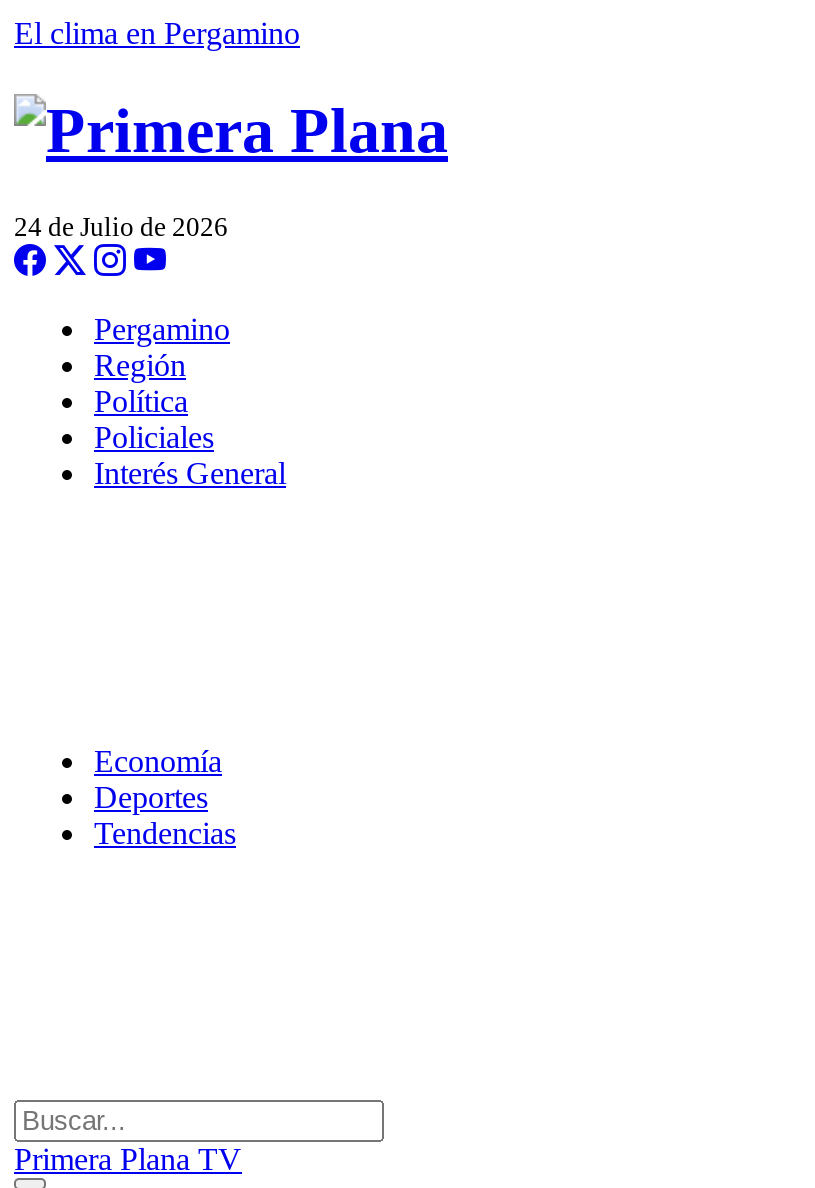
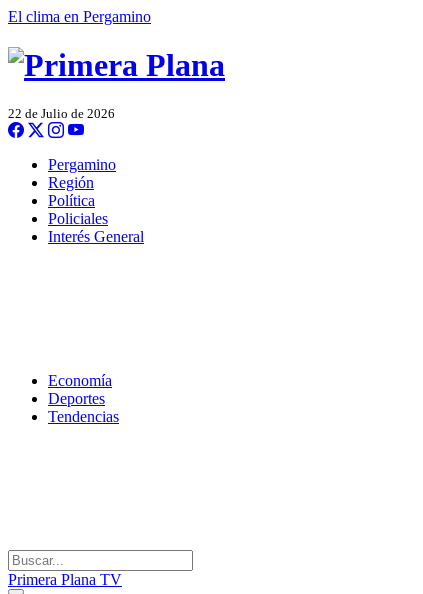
[14,212,228,242] 24 de Julio de 2026 -> [8,106,115,121] 22 de Julio de 2026

